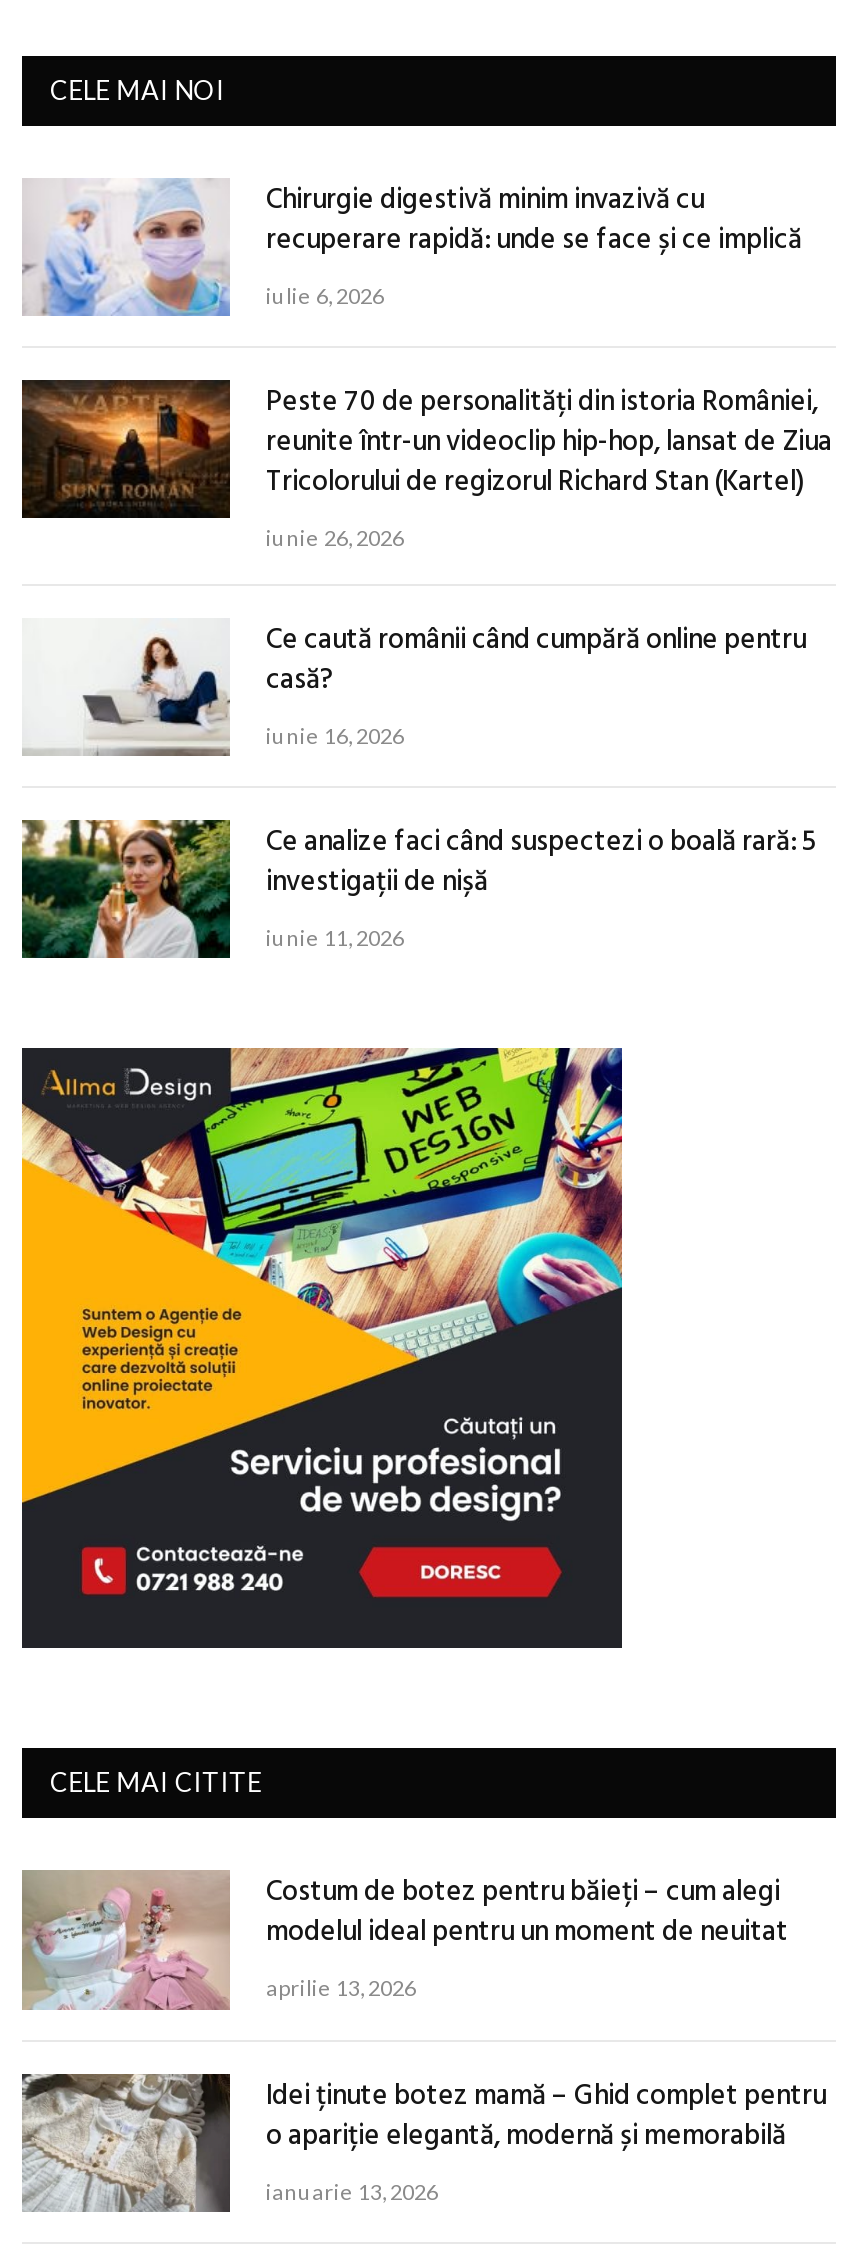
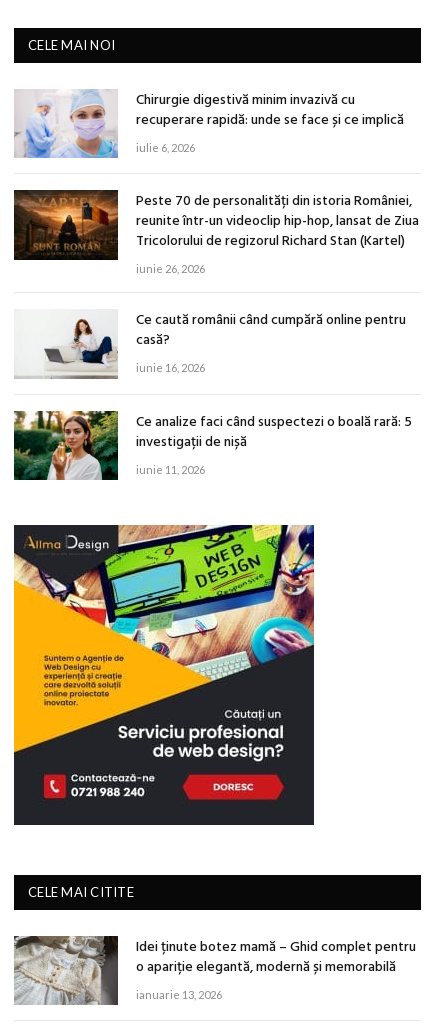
[22,1871,788,2013] [image] | Costum de botez pentru băieți – cum alegi | modelul ideal pentru un moment de neuitat | aprilie 13, 2026 -> none

